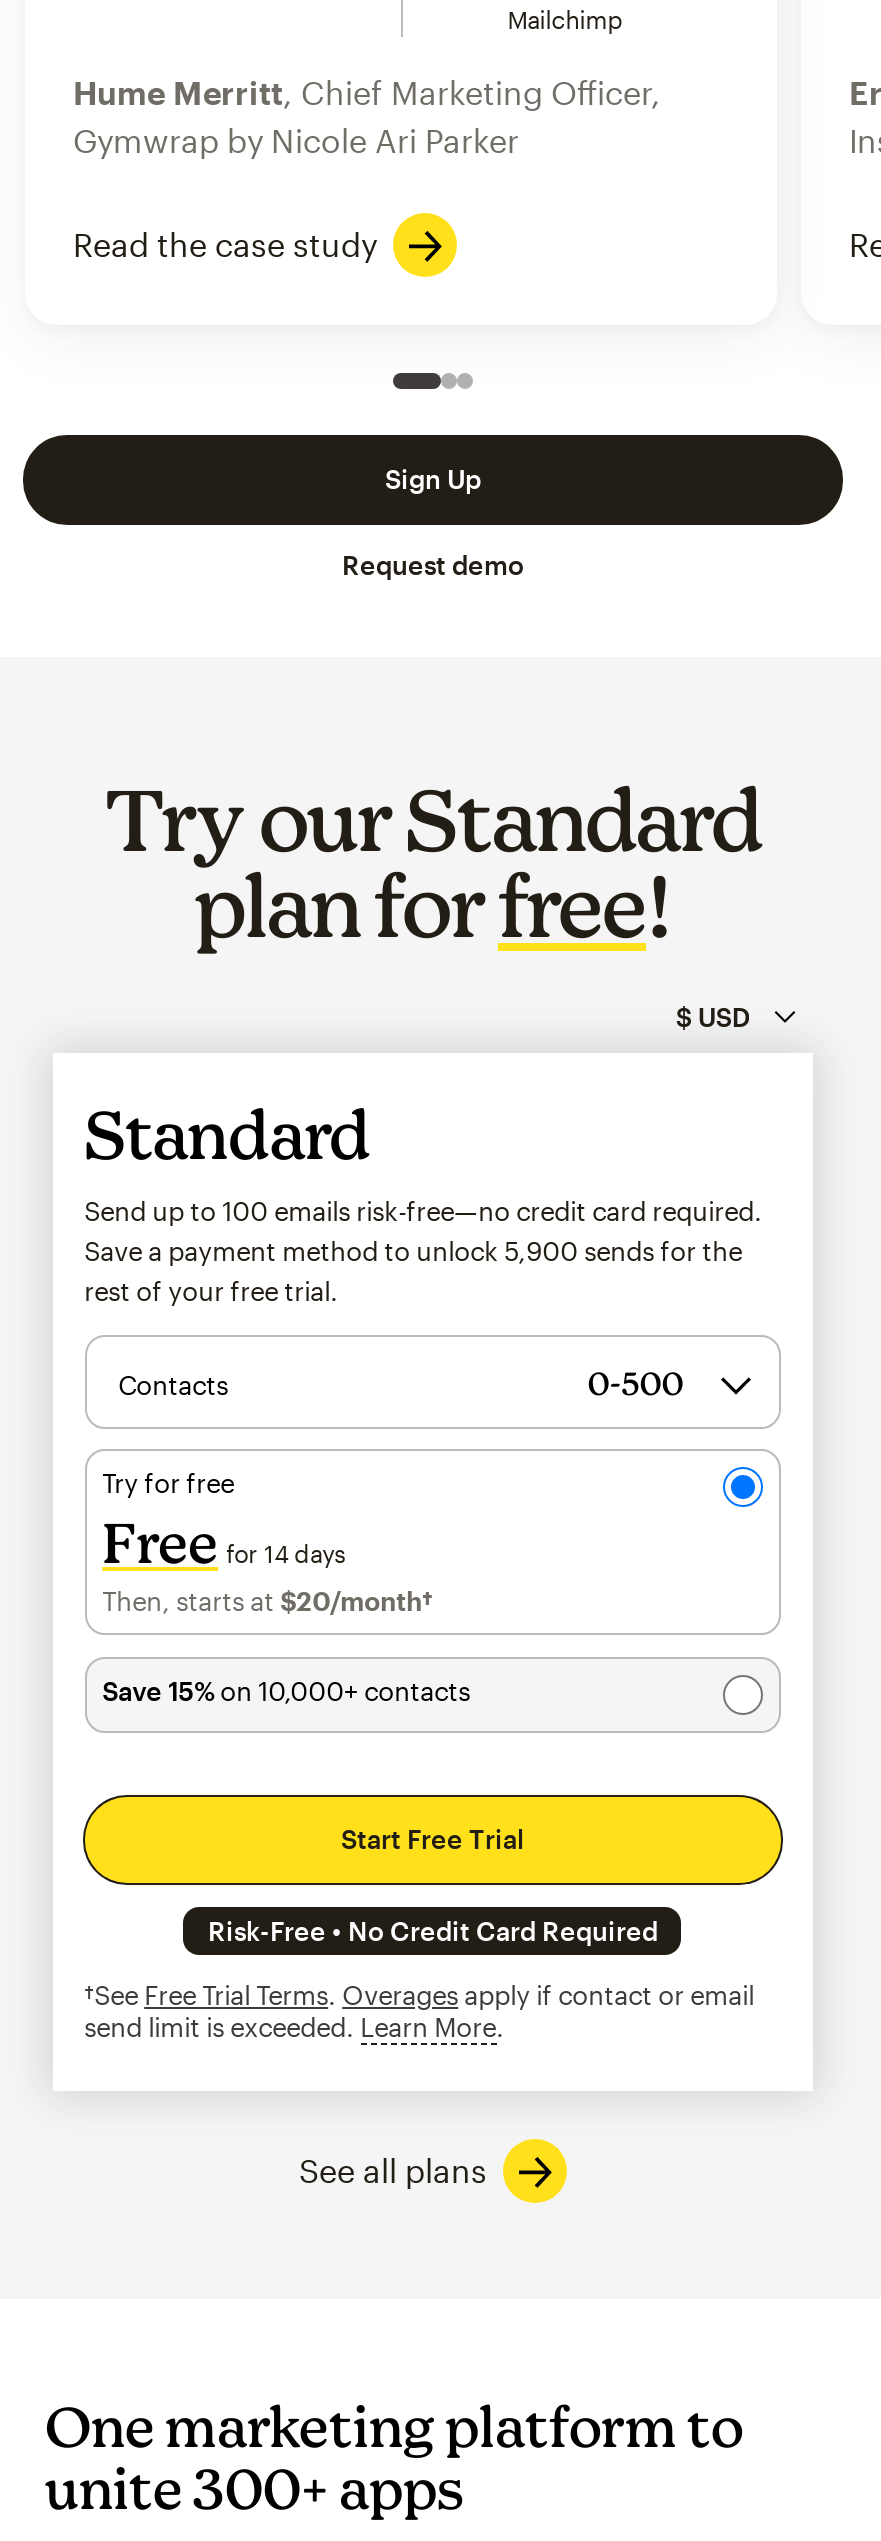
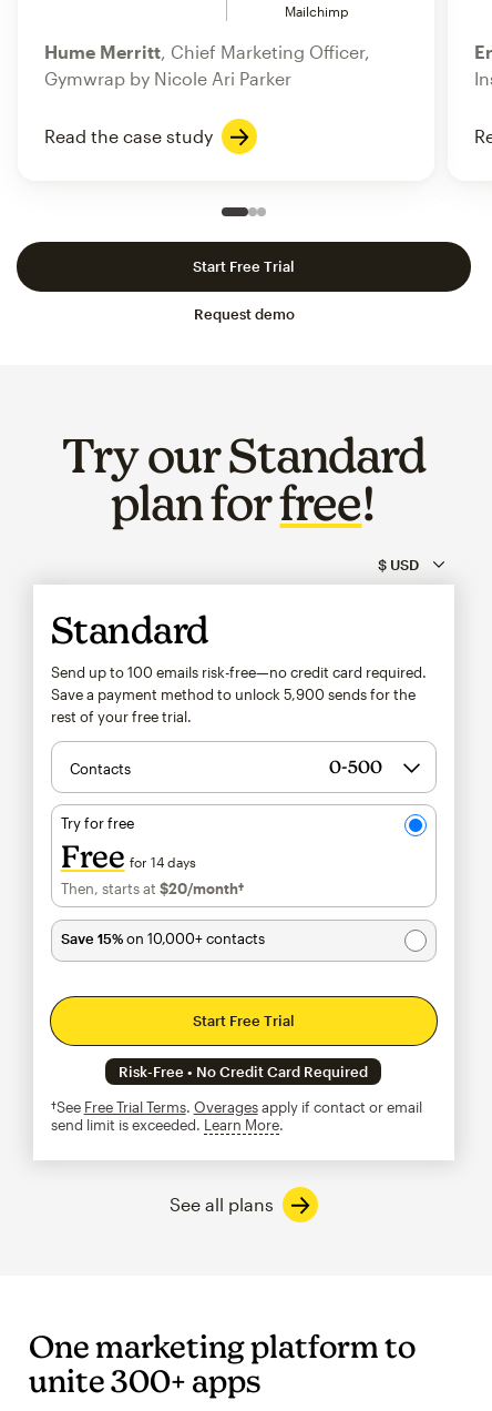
[385,463,481,495] Sign Up -> [193,257,295,275] Start Free Trial

